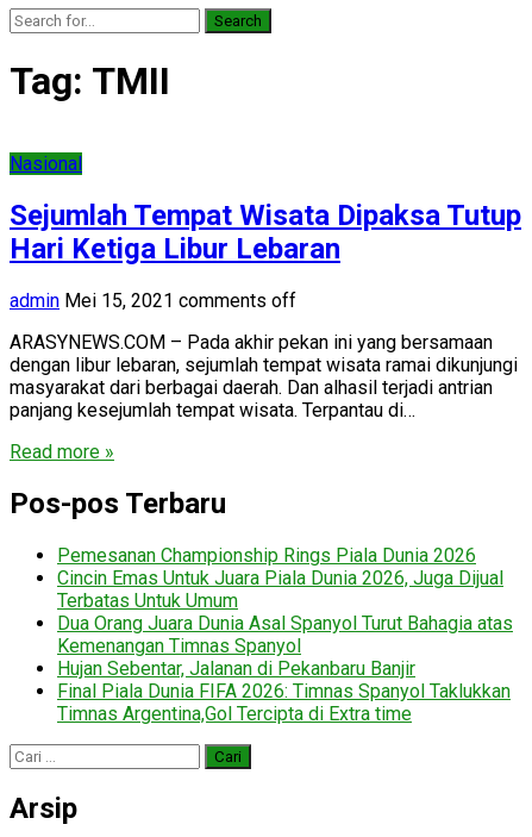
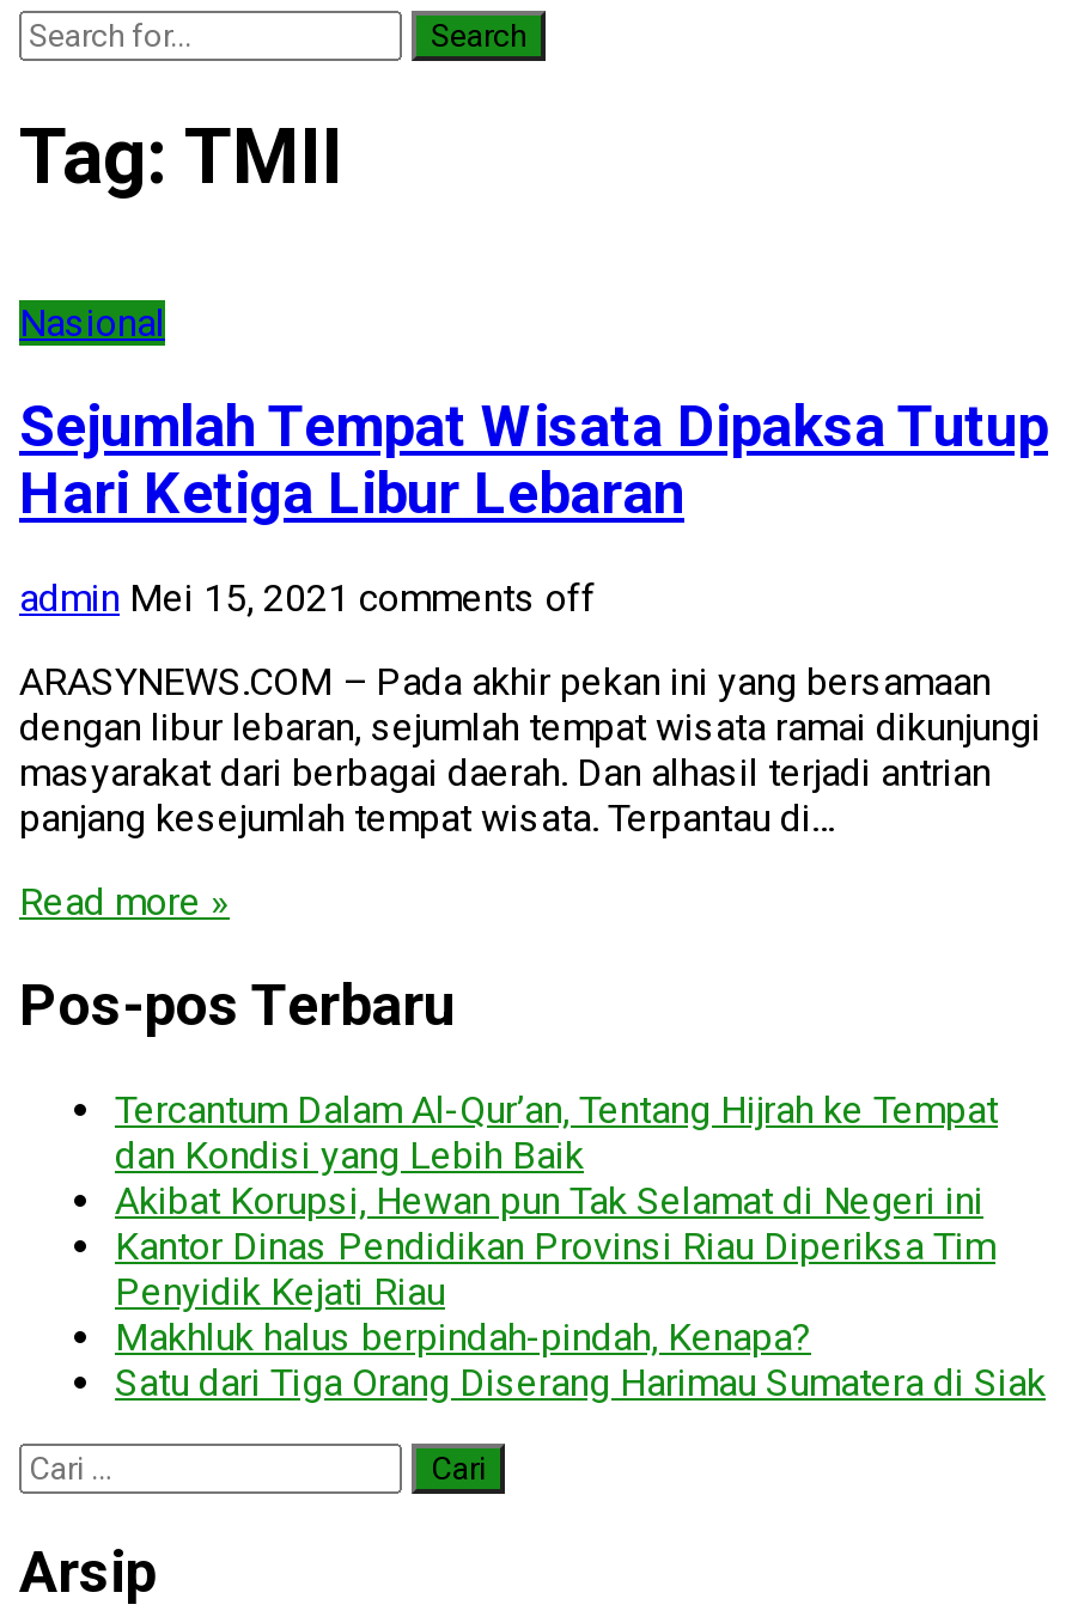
[57,544,513,724] Pemesanan Championship Rings Piala Dunia 2026 | Cincin Emas Untuk Juara Piala Dunia 2026, Juga Dijual | Terbatas Untuk Umum | Dua Orang Juara Dunia Asal Spanyol Turut Bahagia atas | Kemenangan Timnas Spanyol | Hujan Sebentar, Jalanan di Pekanbaru Banjir | Final Piala Dunia FIFA 2026: Timnas Spanyol Taklukkan | Timnas Argentina,Gol Tercipta di Extra time -> [115,1086,1046,1404] Tercantum Dalam Al-Qur’an, Tentang Hijrah ke Tempat | dan Kondisi yang Lebih Baik | Akibat Korupsi, Hewan pun Tak Selamat di Negeri ini | Kantor Dinas Pendidikan Provinsi Riau Diperiksa Tim | Penyidik Kejati Riau | Makhluk halus berpindah-pindah, Kenapa? | Satu dari Tiga Orang Diserang Harimau Sumatera di Siak

